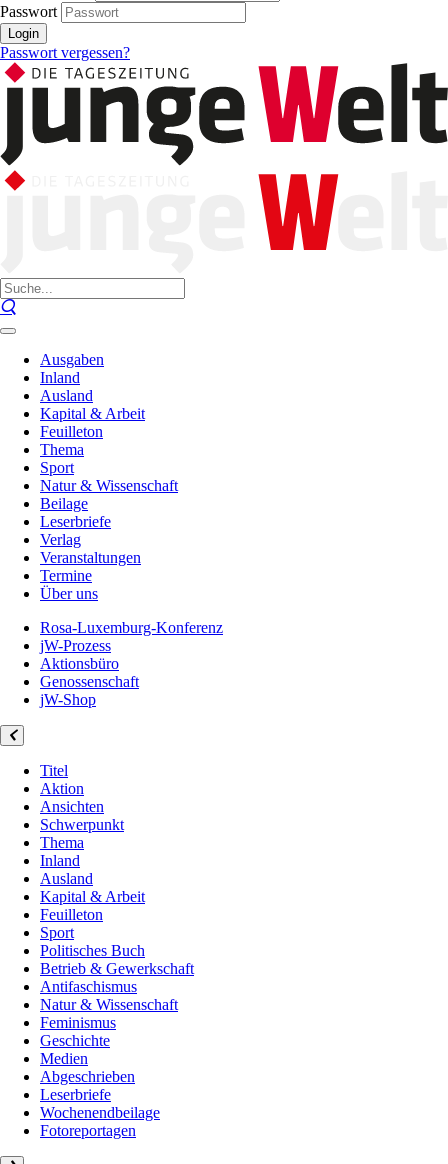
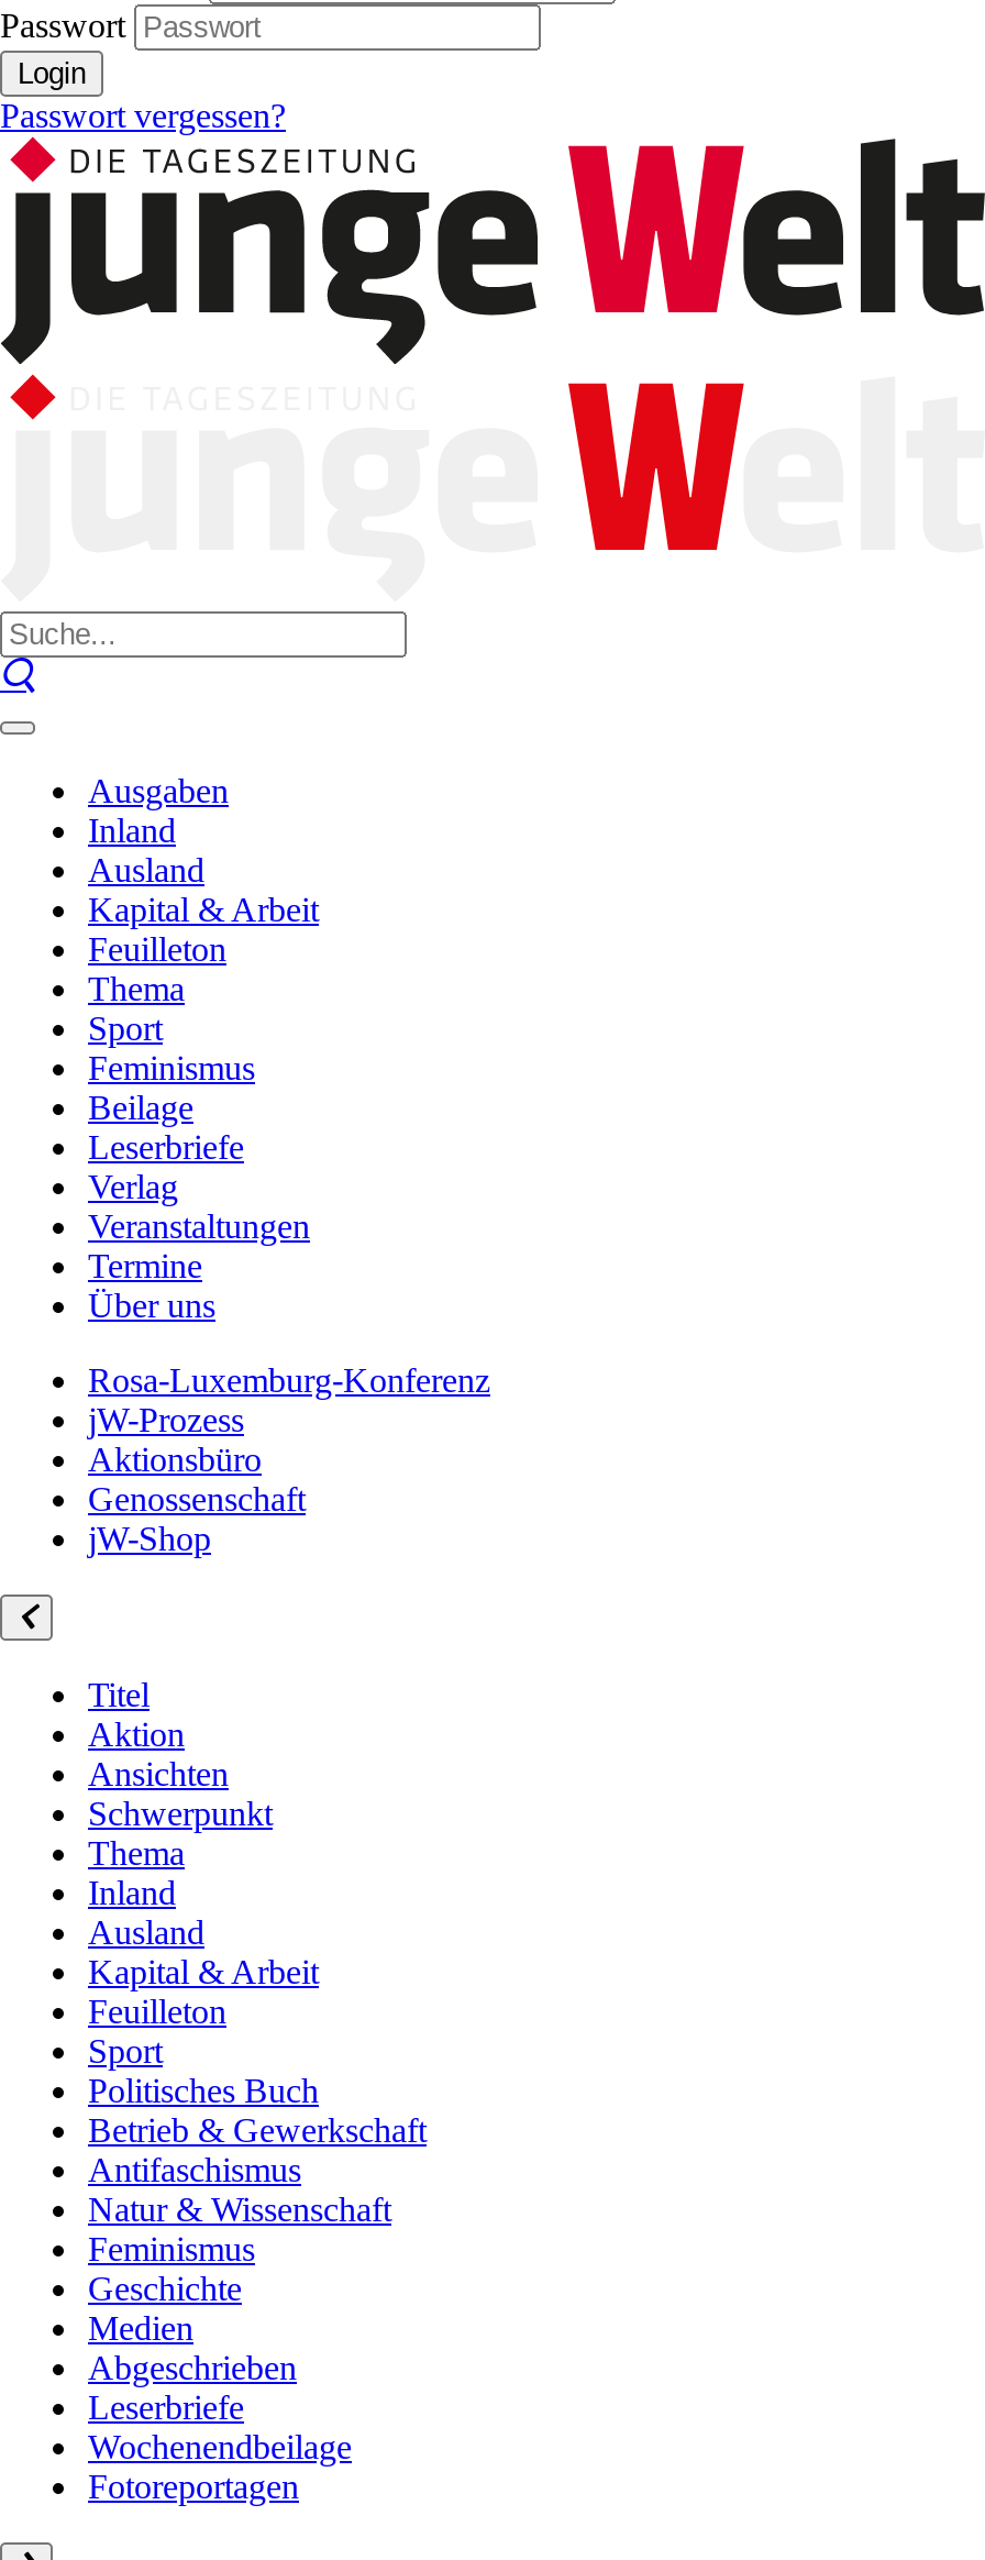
[40,477,178,494] Natur & Wissenschaft -> [88,1049,255,1086] Feminismus

